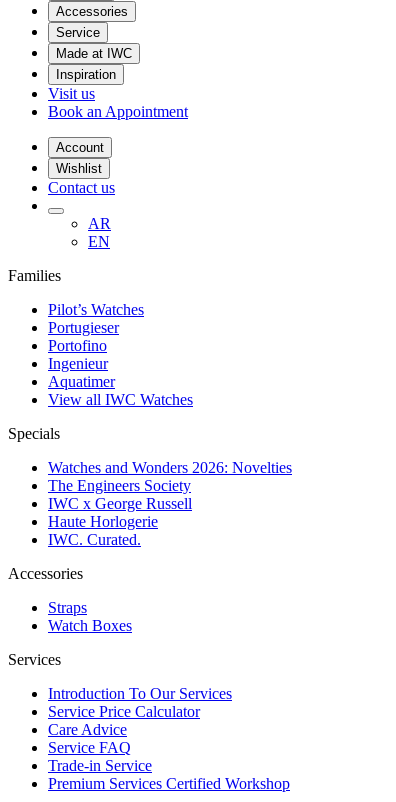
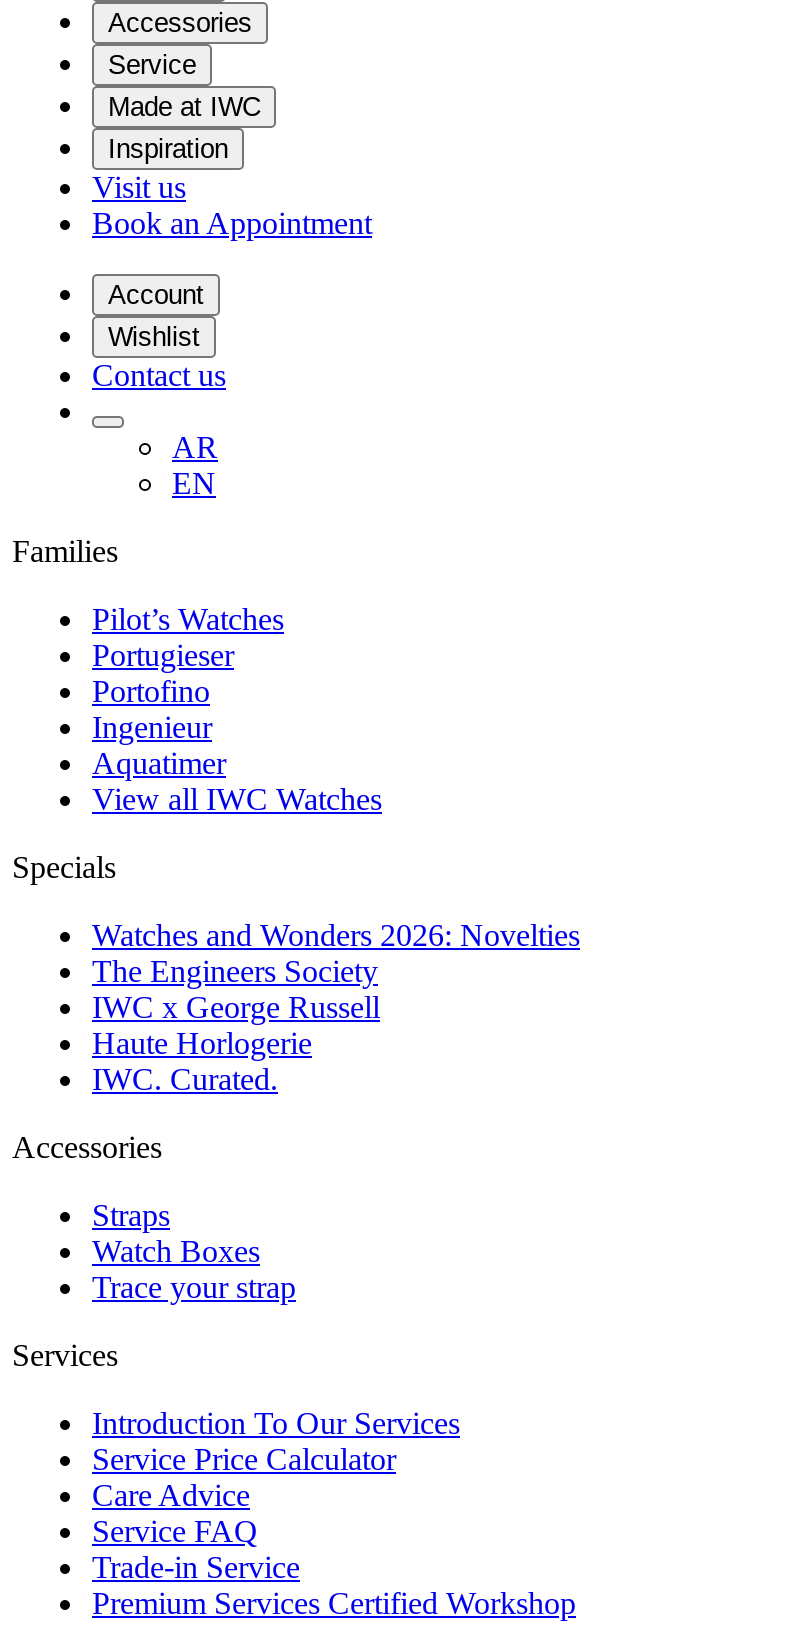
none -> [92,1270,296,1304] Trace your strap

